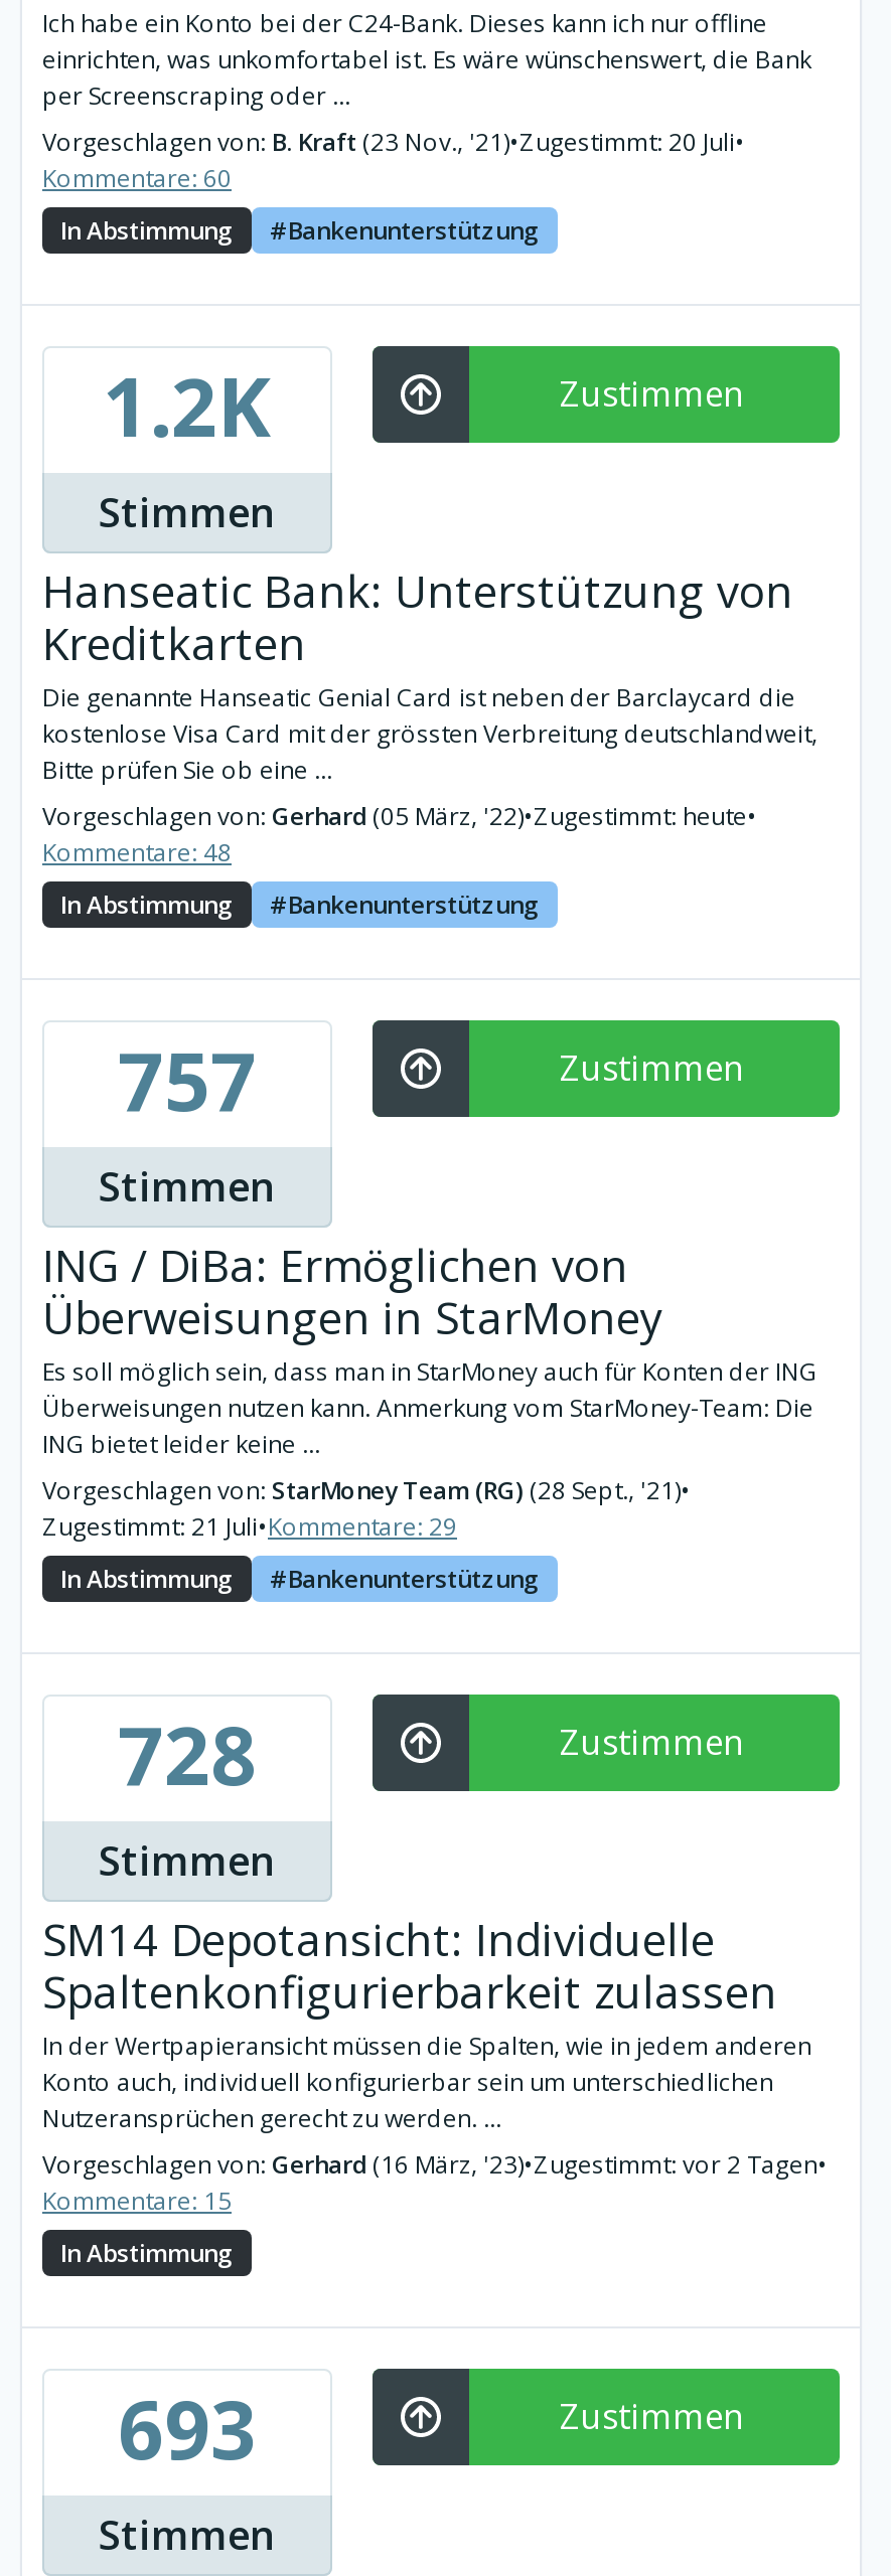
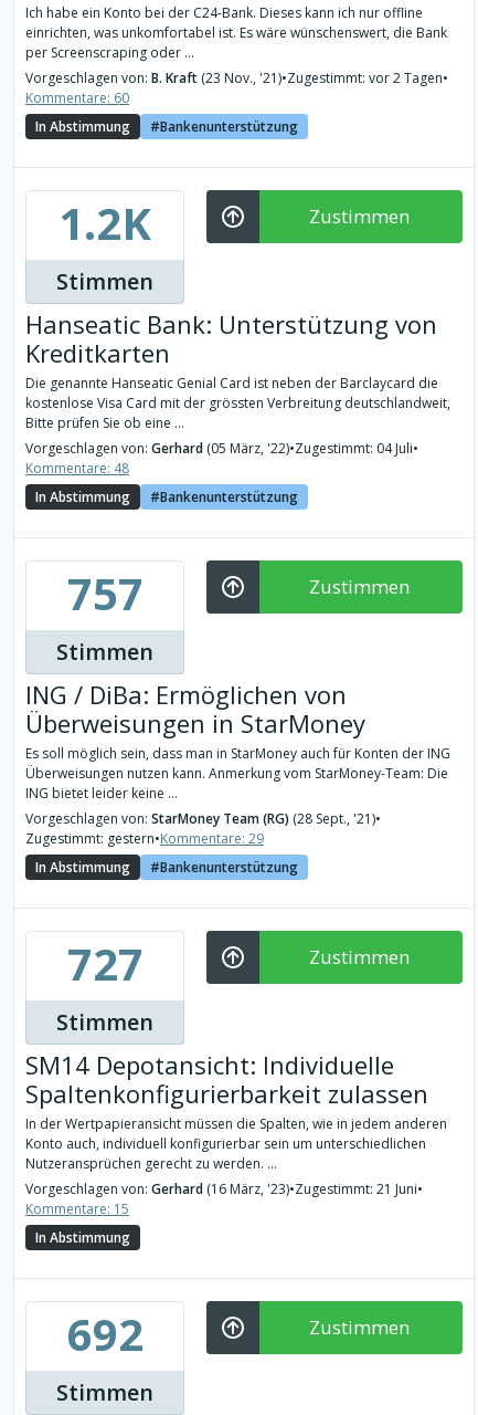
[42,125,745,159] Vorgeschlagen von: B. Kraft (23 Nov., '21) •Zugestimmt: 20 Juli• -> [25,69,448,87] Vorgeschlagen von: B. Kraft (23 Nov., '21) •Zugestimmt: vor 2 Tagen•
[42,799,757,833] Vorgeschlagen von: Gerhard (05 März, '22)•Zugestimmt: heute• -> [25,439,418,458] Vorgeschlagen von: Gerhard (05 März, '22)•Zugestimmt: 04 Juli•
[42,1509,457,1544] Zugestimmt: 21 Juli•Kommentare: 29 -> [25,829,264,848] Zugestimmt: gestern•Kommentare: 29
[118,1699,257,1809] 728 -> [67,933,143,994] 727
[42,2147,828,2182] Vorgeschlagen von: Gerhard (16 März, '23)•Zugestimmt: vor 2 Tagen• -> [25,1180,423,1198] Vorgeschlagen von: Gerhard (16 März, '23)•Zugestimmt: 21 Juni•
[118,2373,257,2483] 693 -> [67,1303,143,1364] 692

